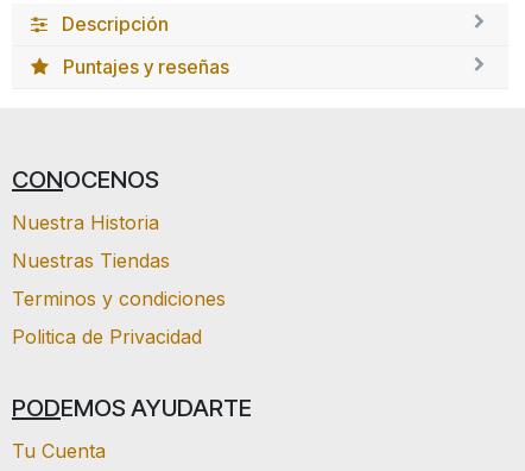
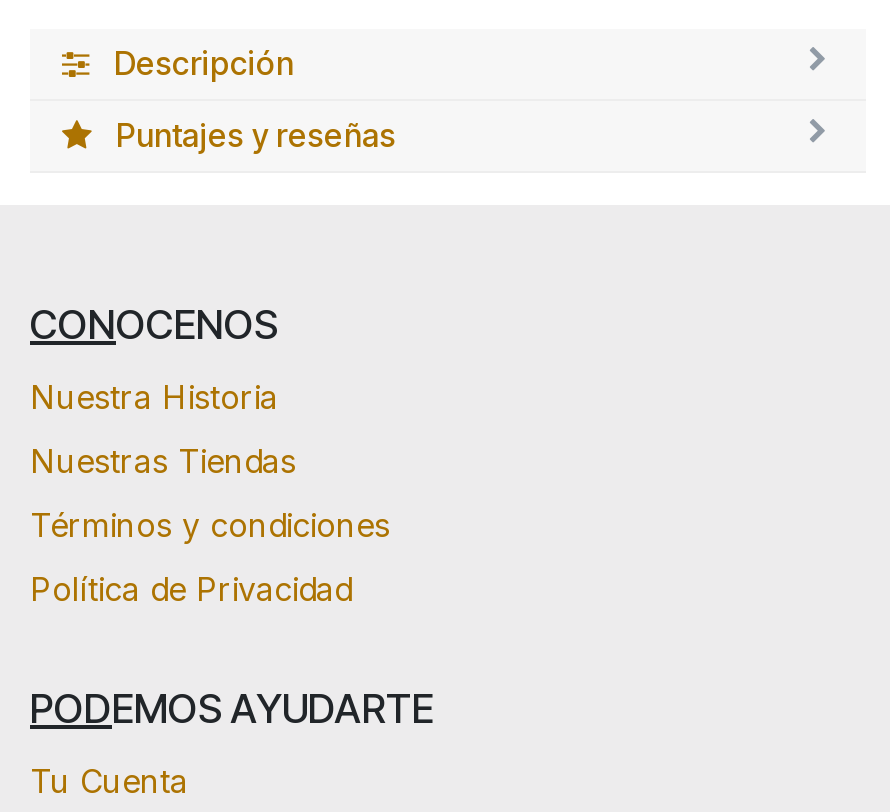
[12,287,226,310] Terminos y condiciones -> [30,505,390,545] Términos y condiciones
[12,325,202,348] Politica de Privacidad -> [30,569,352,609] Política de Privacidad

